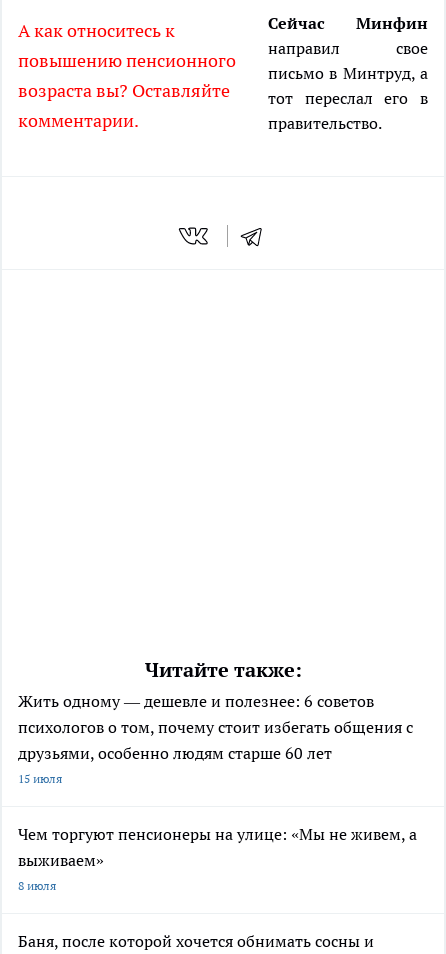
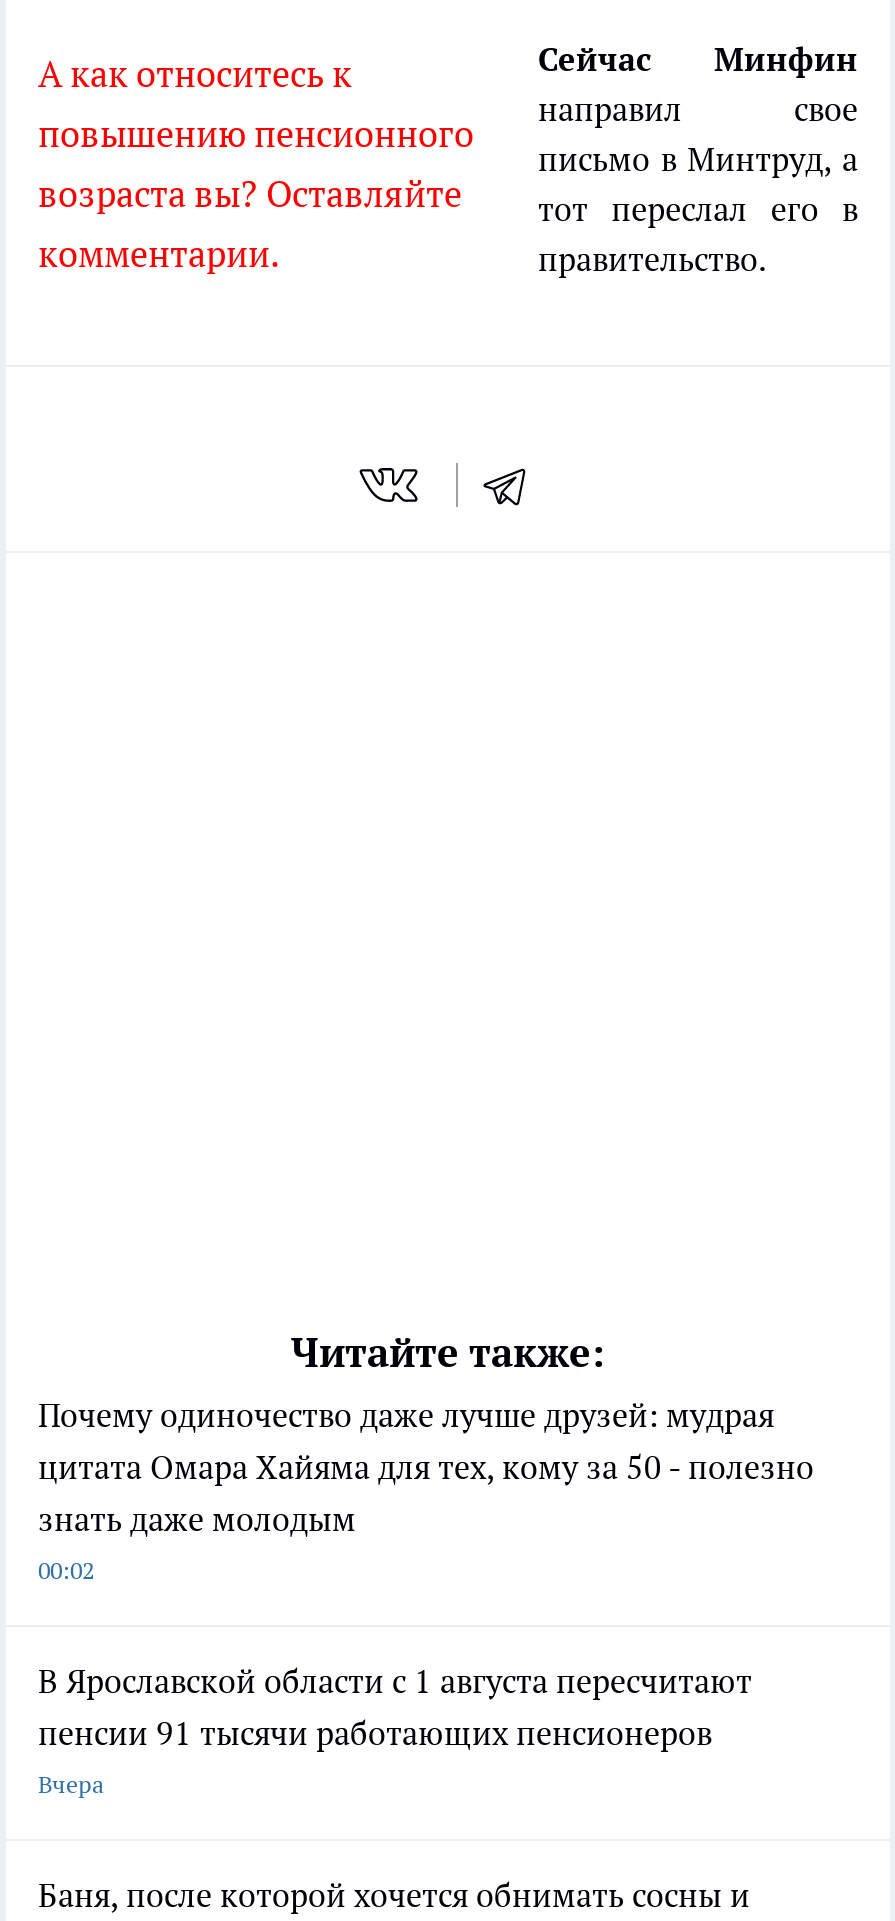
[18,691,413,786] Жить одному — дешевле и полезнее: 6 советов | психологов о том, почему стоит избегать общения с | друзьями, особенно людям старше 60 лет | 15 июля -> [38,1395,814,1585] Почему одиночество даже лучше друзей: мудрая | цитата Омара Хайяма для тех, кому за 50 - полезно | знать даже молодым | 00:02
[18,824,417,893] Чем торгуют пенсионеры на улице: «Мы не живем, а | выживаем» | 8 июля -> [38,1661,752,1799] В Ярославской области с 1 августа пересчитают | пенсии 91 тысячи работающих пенсионеров | Вчера

